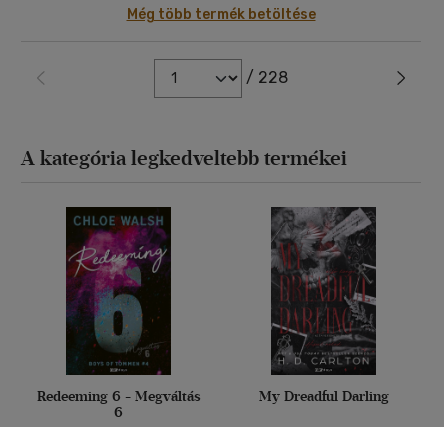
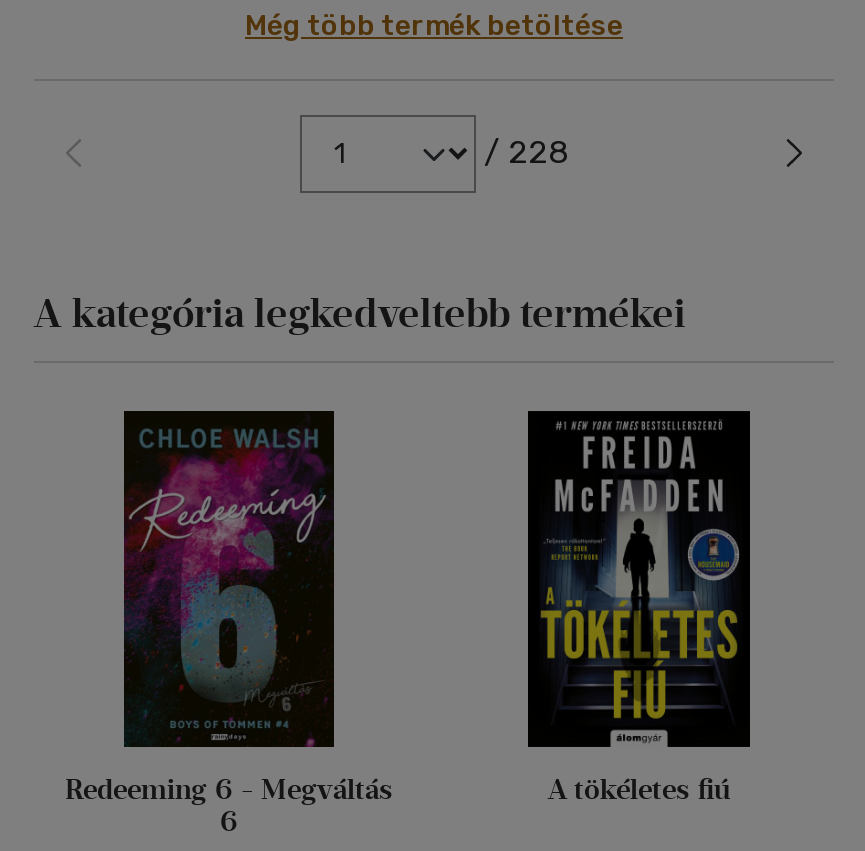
[258,207,388,405] [image] | My Dreadful Darling -> [526,409,752,807] [image] | A tökéletes fiú

